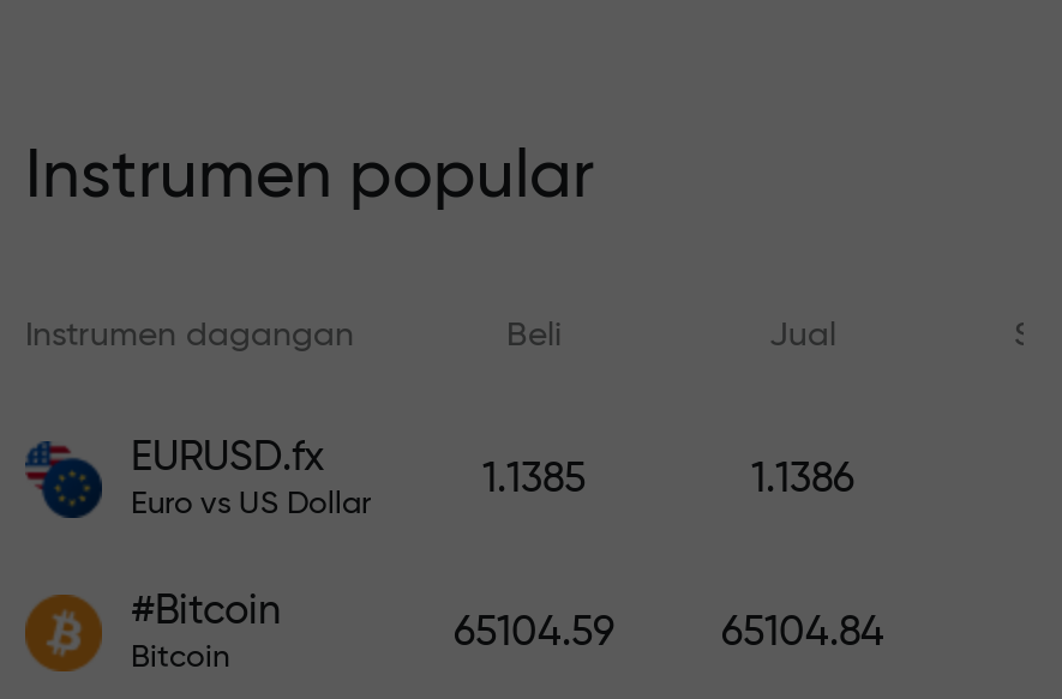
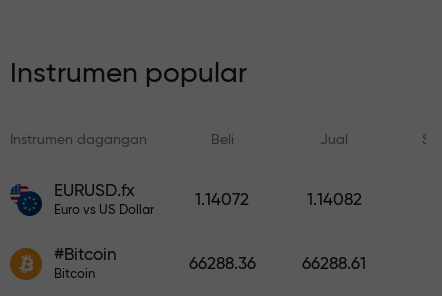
[482,458,586,499] 1.1385 -> [195,191,249,208] 1.14072
[751,458,854,499] 1.1386 -> [306,191,361,208] 1.14082
[454,611,614,652] 65104.59 -> [188,255,255,272] 66288.36
[721,611,884,652] 65104.84 -> [302,255,366,272] 66288.61

